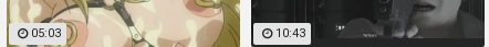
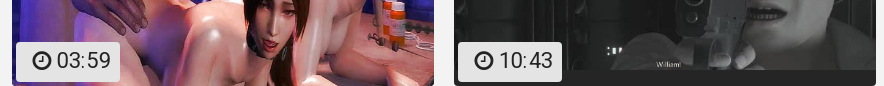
[31,26,61,40] 05:03 -> [57,48,111,74] 03:59

